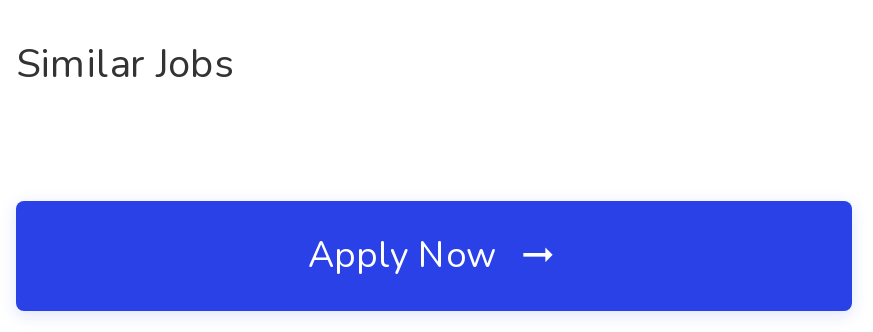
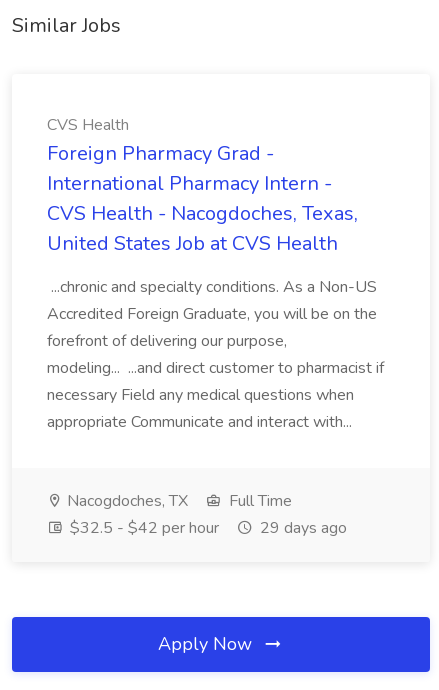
none -> [47,114,384,433] CVS Health | Foreign Pharmacy Grad - | International Pharmacy Intern - | CVS Health - Nacogdoches, Texas, | United States Job at CVS Health | ...chronic and specialty conditions. As a Non-US | Accredited Foreign Graduate, you will be on the | forefront of delivering our purpose, | modeling... ...and direct customer to pharmacist if | necessary Field any medical questions when | appropriate Communicate and interact with...
none -> [63,490,347,539] Nacogdoches, TX | Full Time | $32.5 - $42 per hour | 29 days ago

